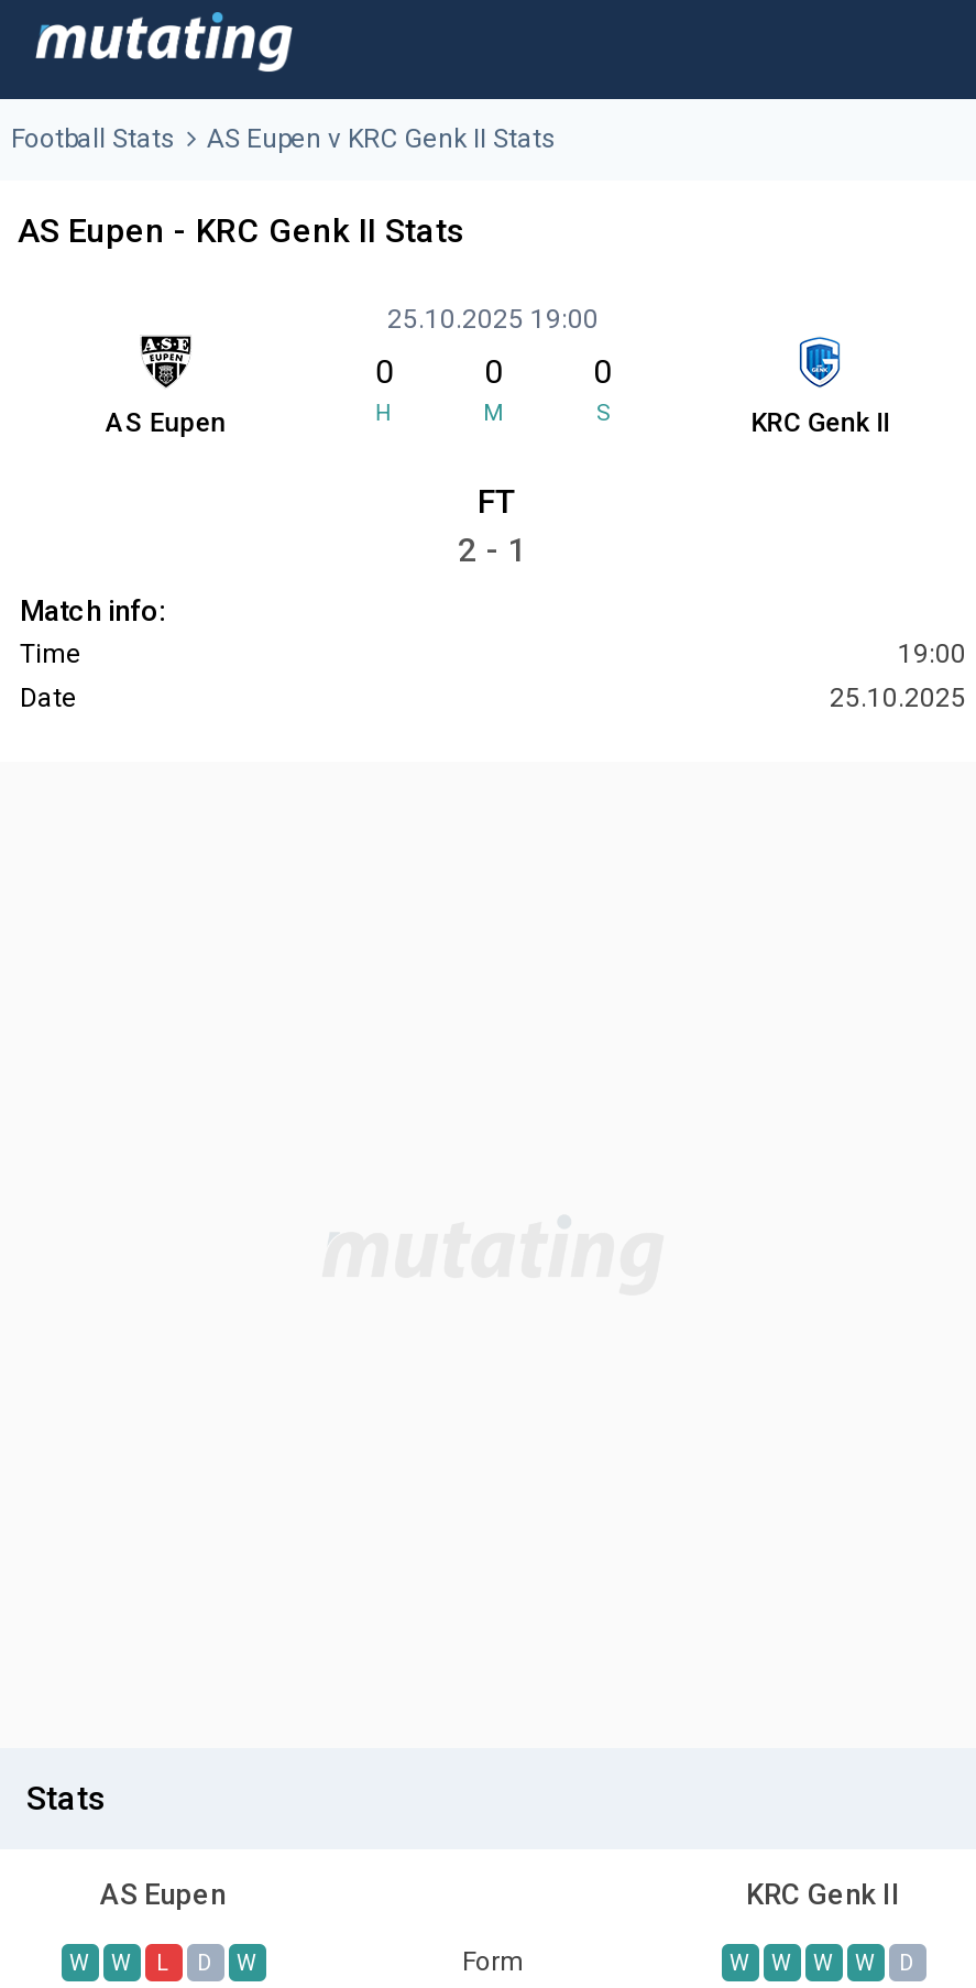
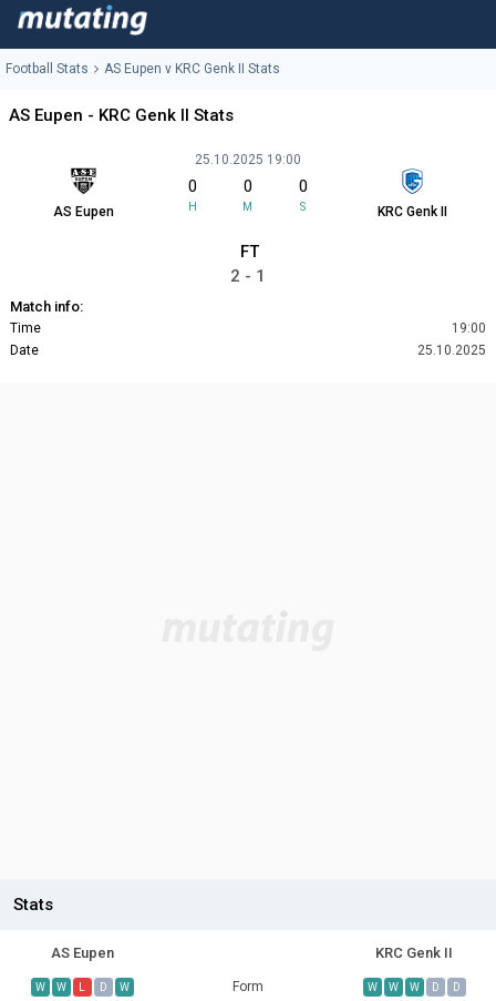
[855,1951,875,1975] W -> [431,981,439,994] D

